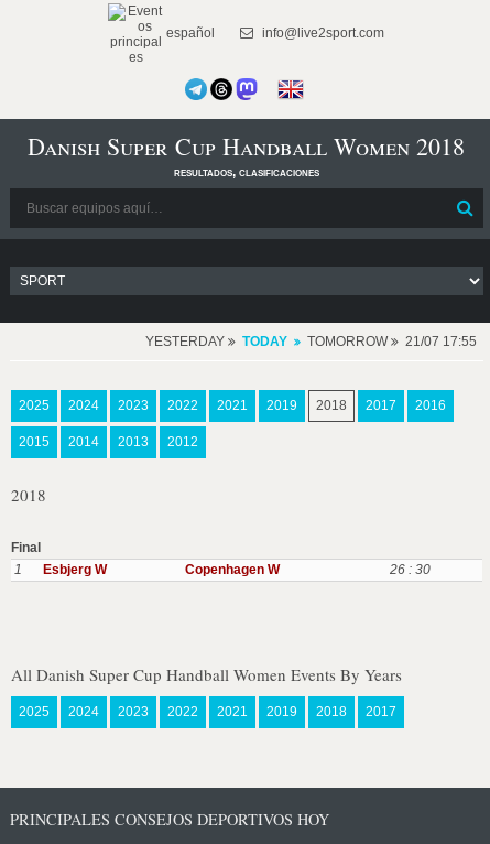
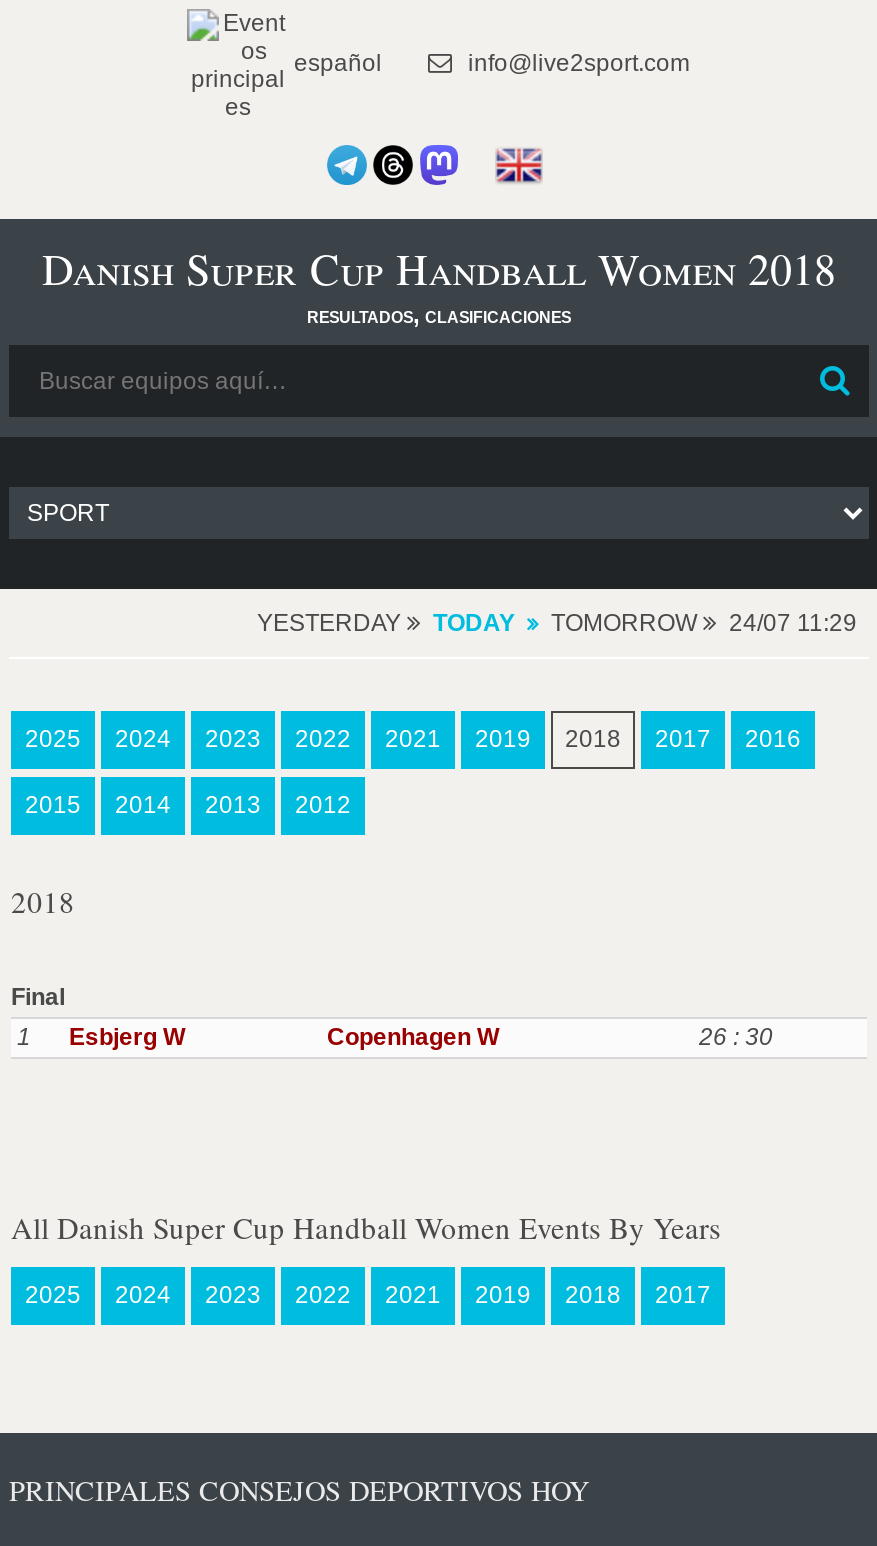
[145,334,477,349] YESTERDAY TODAY TOMORROW 21/07 17:55 -> [257,609,857,637] YESTERDAY TODAY TOMORROW 24/07 11:29

